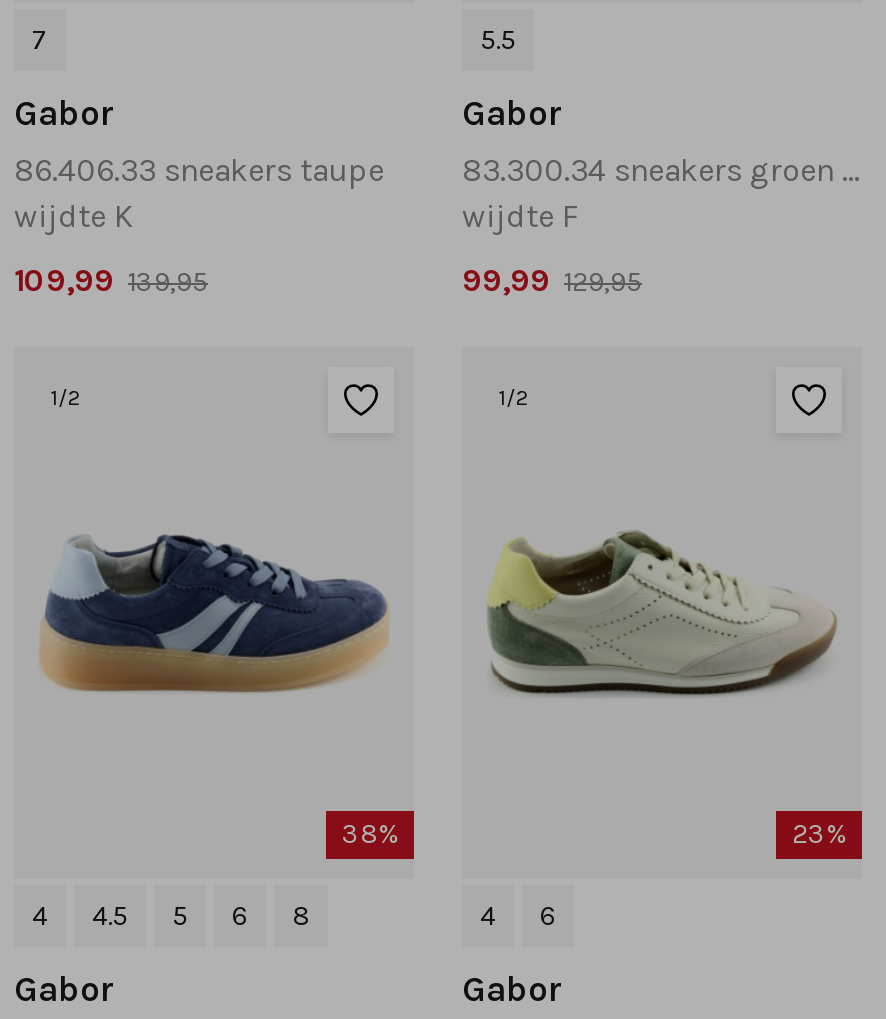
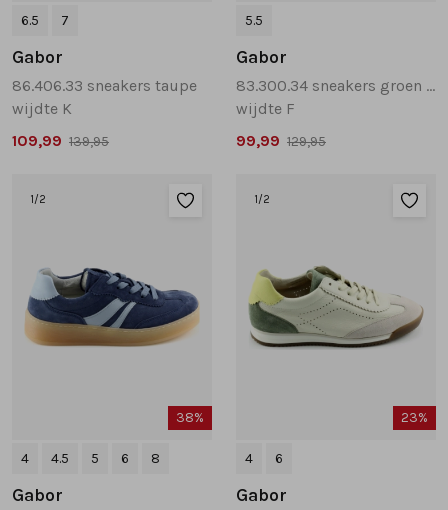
none -> [21,12,39,29] 6.5

